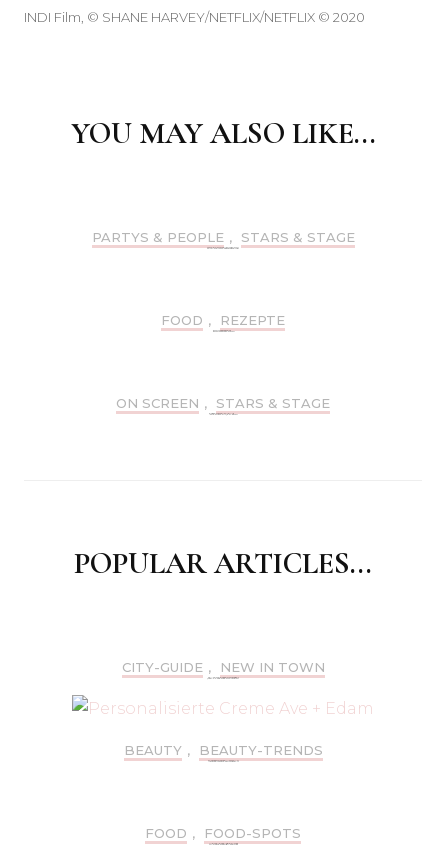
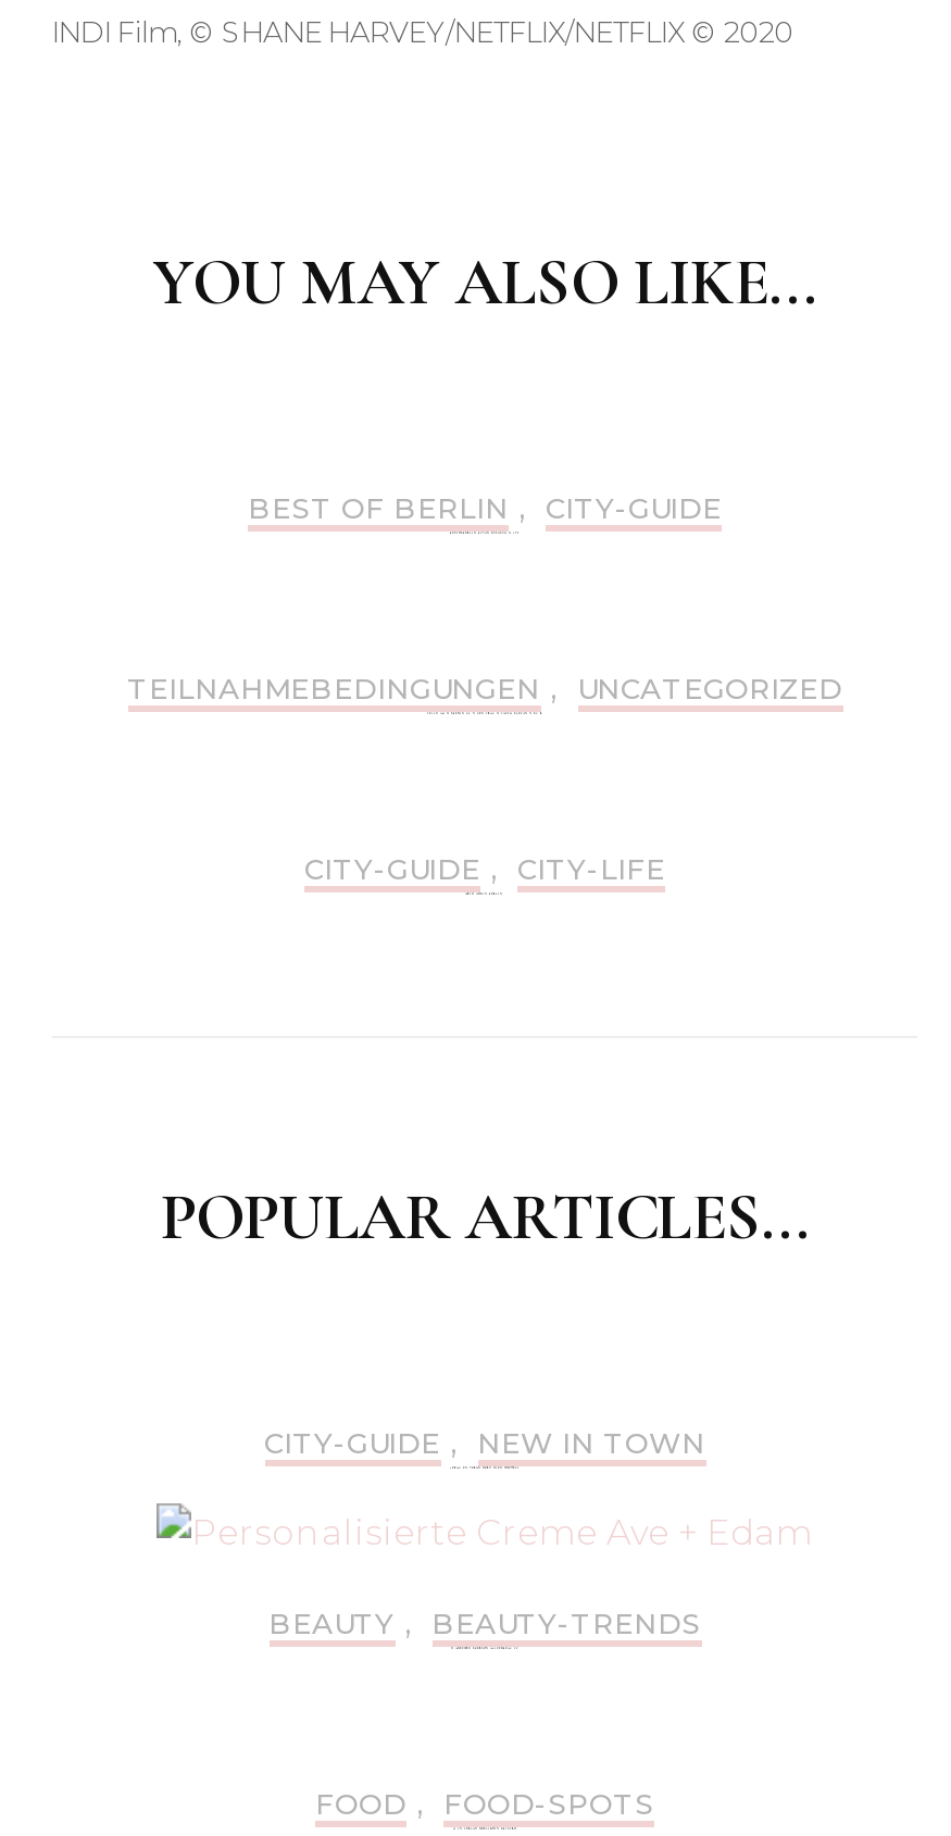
[91,229,354,245] PARTYS & PEOPLE , STARS & STAGE -> [248,491,722,525] BEST OF BERLIN , CITY-GUIDE
[161,312,285,328] FOOD , REZEPTE -> [127,671,842,706] TEILNAHMEBEDINGUNGEN , UNCATEGORIZED
[116,395,330,411] ON SCREEN , STARS & STAGE -> [304,852,665,886] CITY-GUIDE , CITY-LIFE

